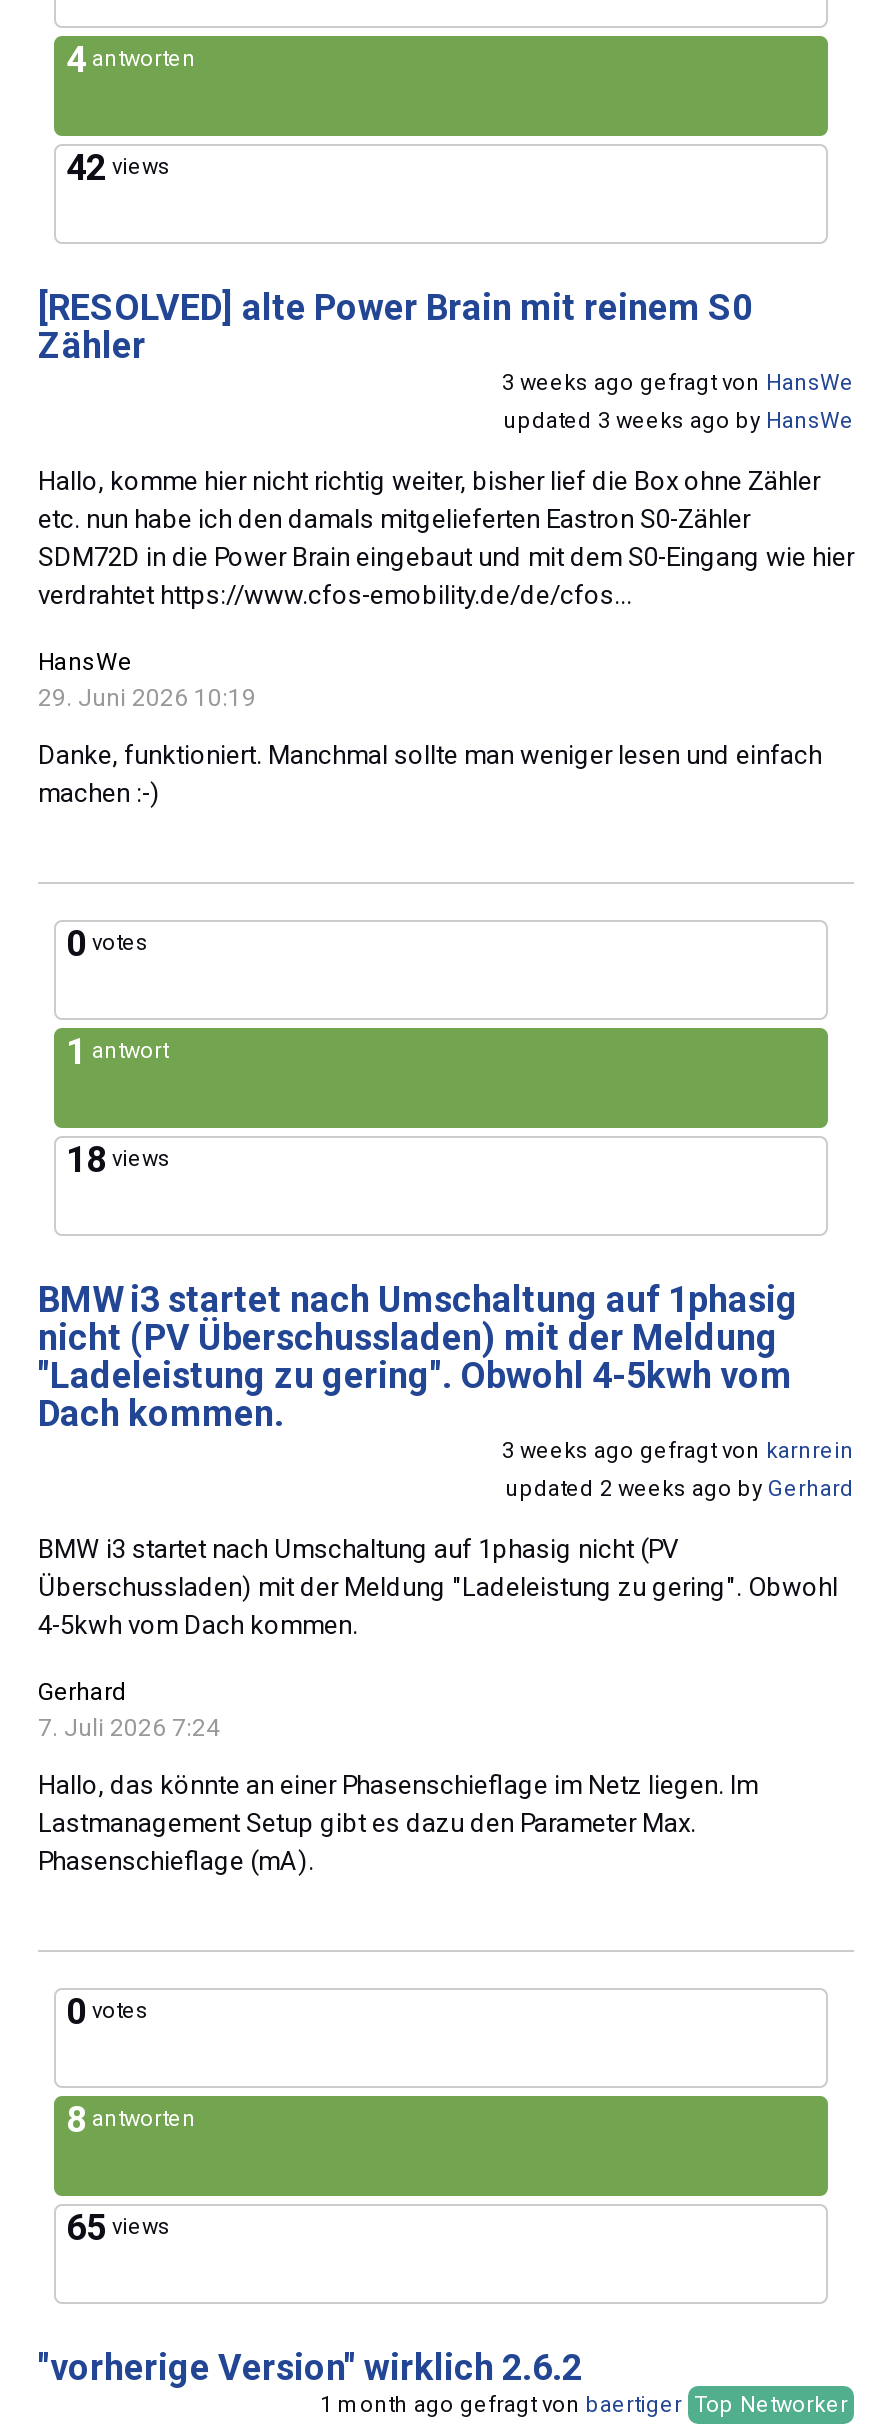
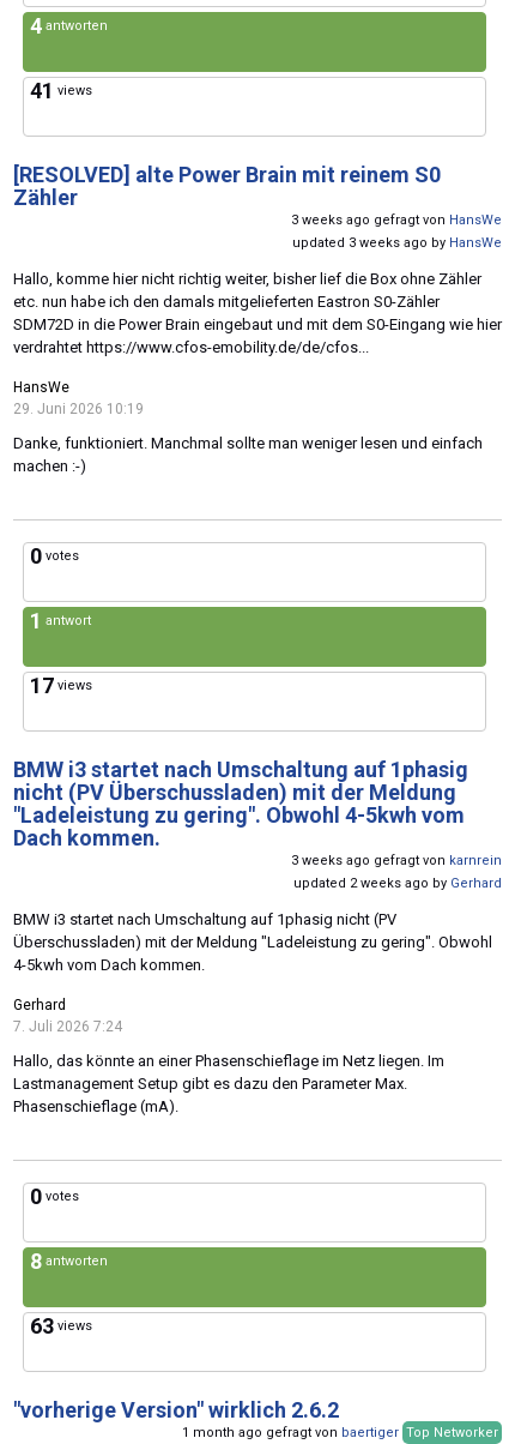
[66,147,170,189] 42 views -> [30,78,92,104] 41 views
[66,1139,170,1181] 18 views -> [30,673,92,698] 17 views
[66,2207,170,2249] 65 views -> [30,1314,92,1339] 63 views

